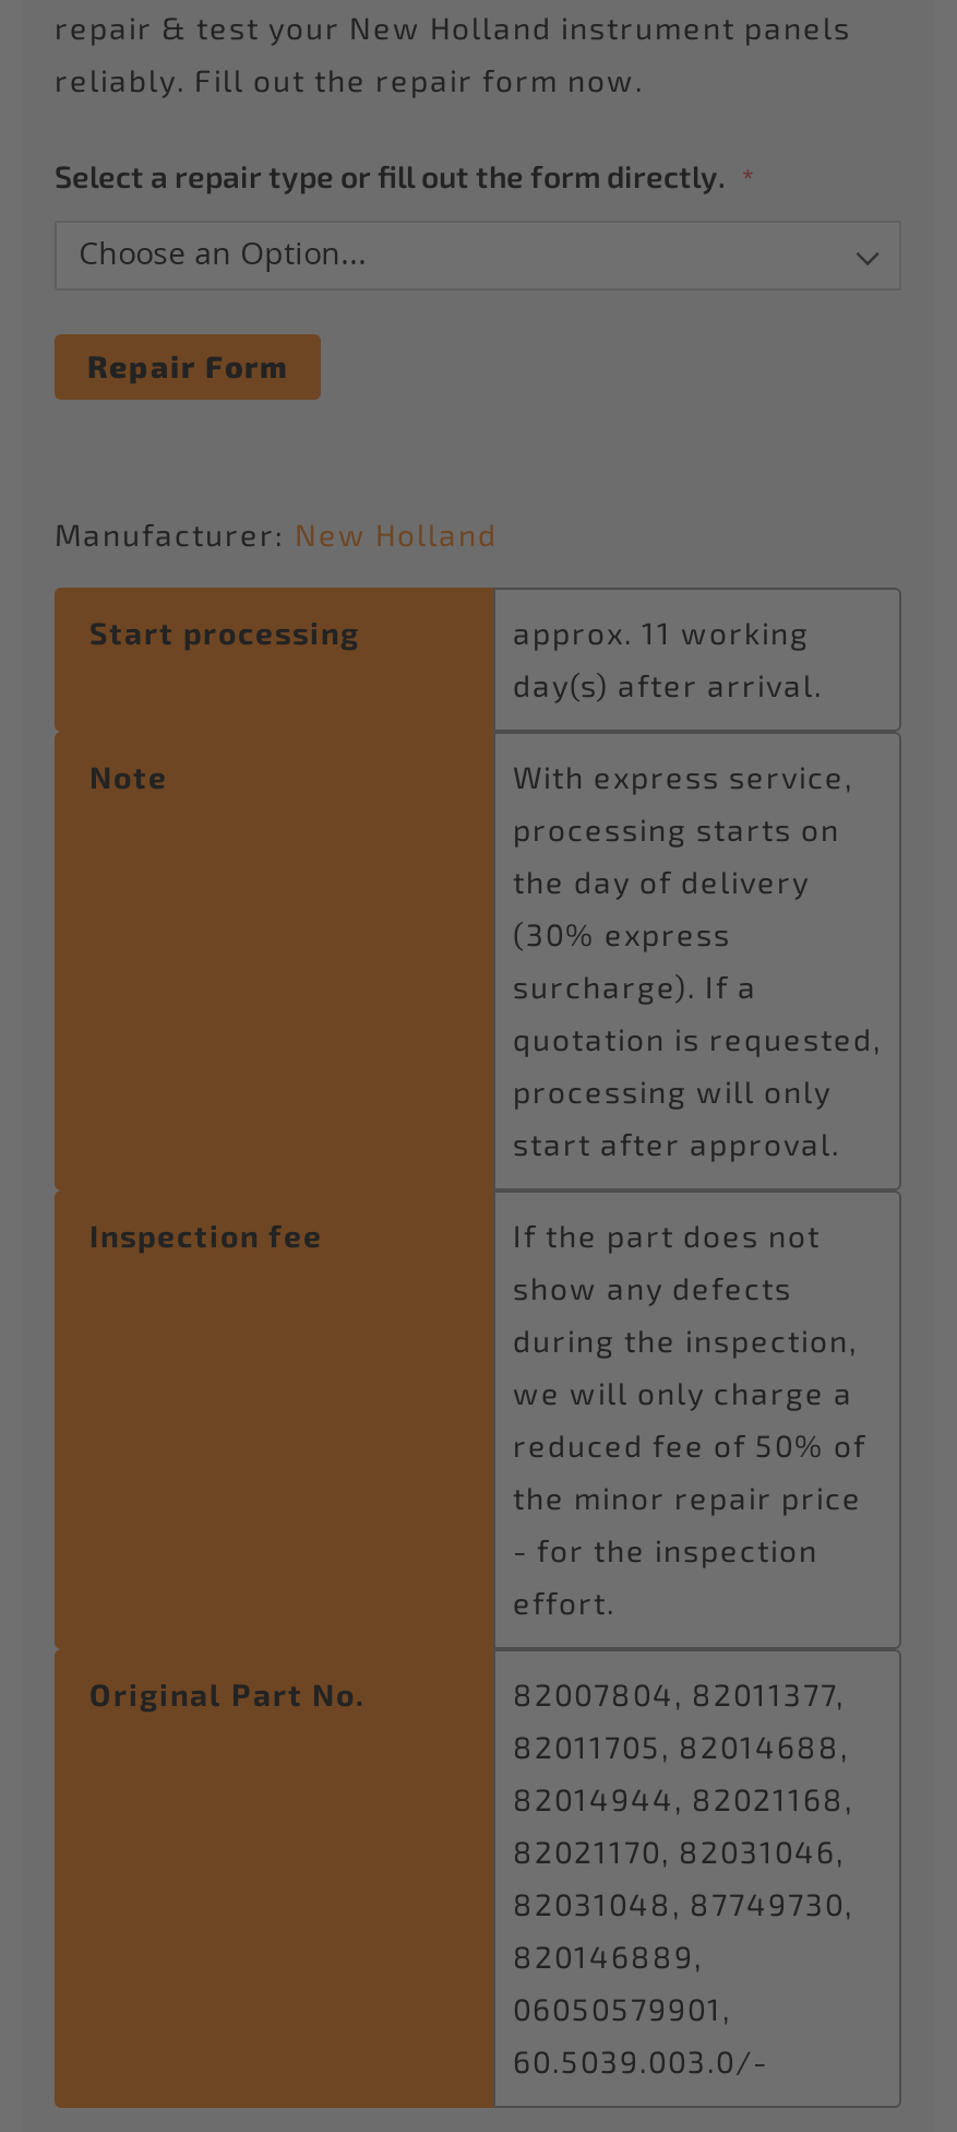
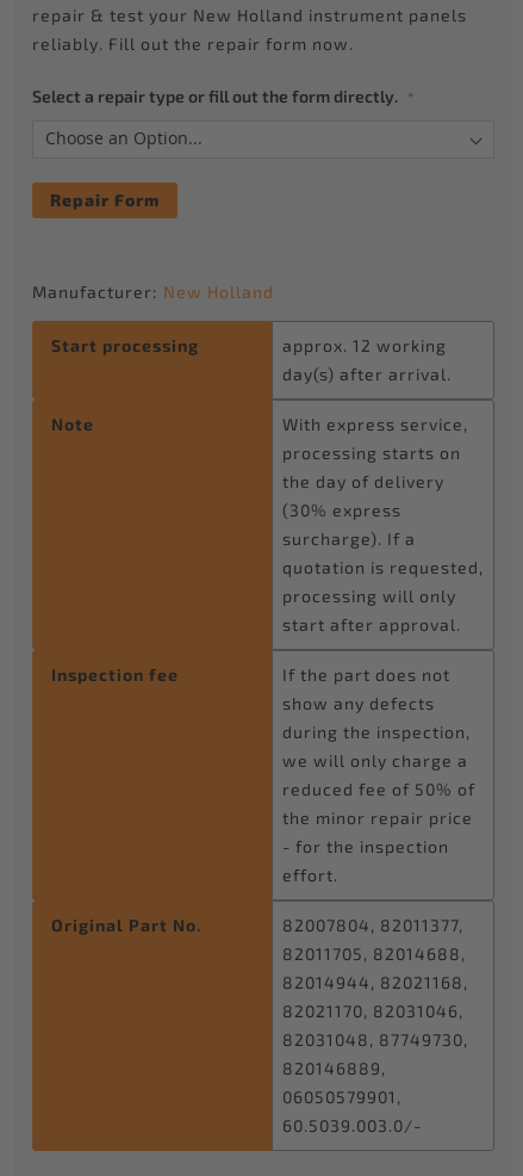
[513,613,810,650] approx. 11 working -> [282,335,447,355] approx. 12 working

